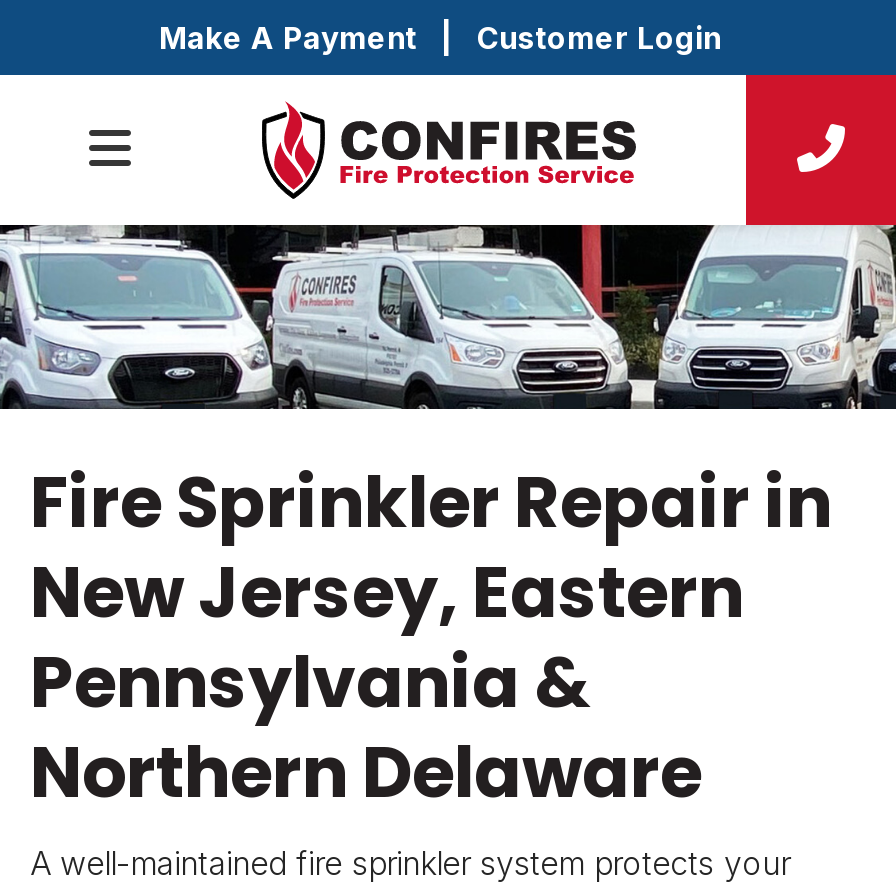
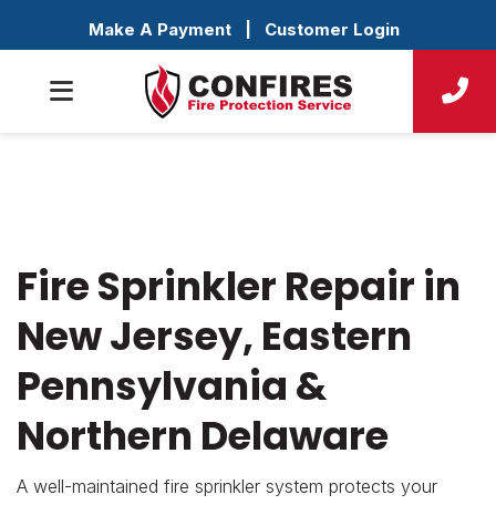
[6,223,890,411] [image] -> none

